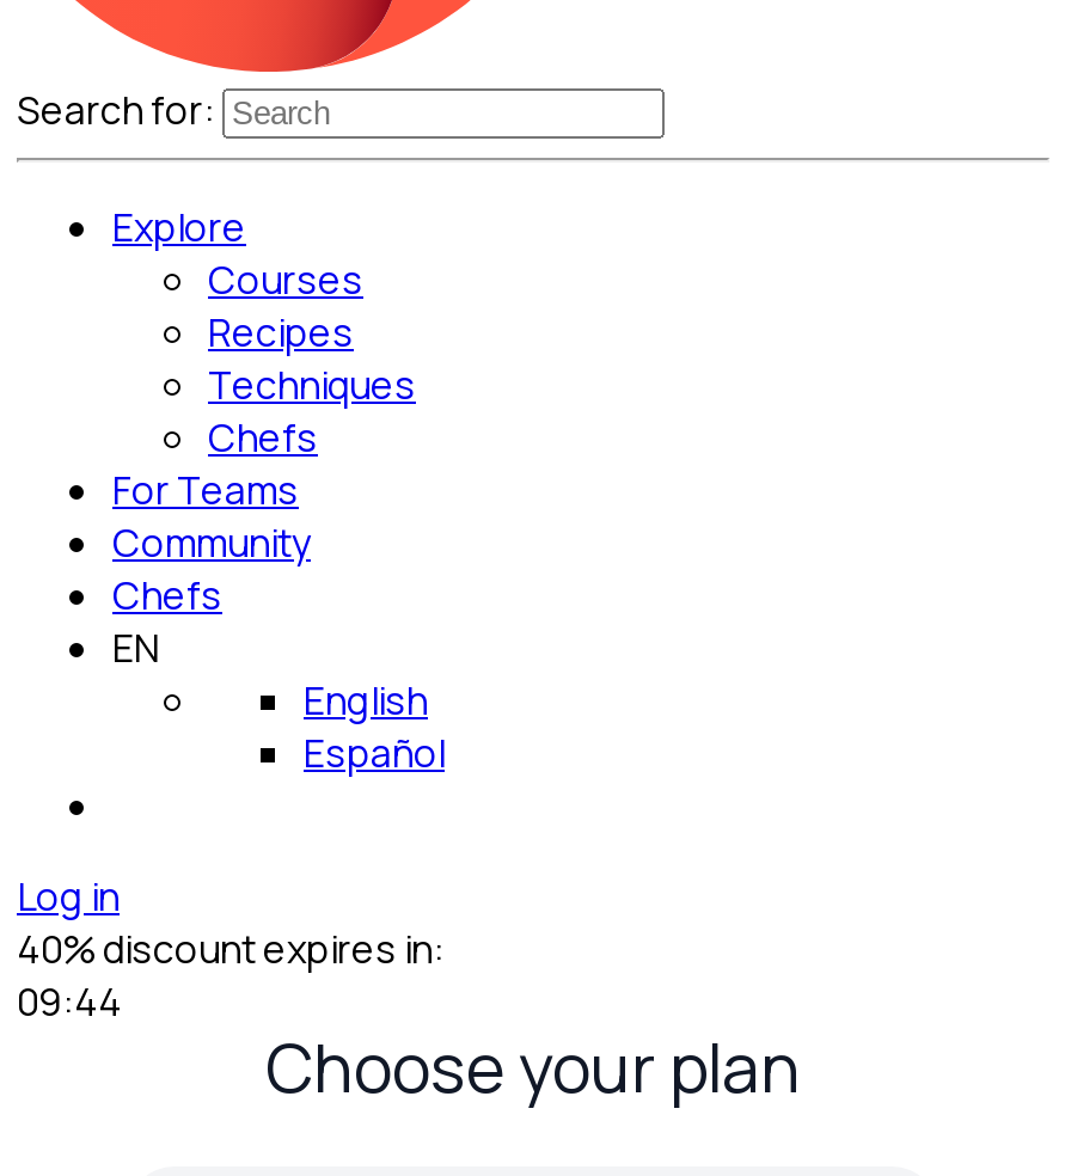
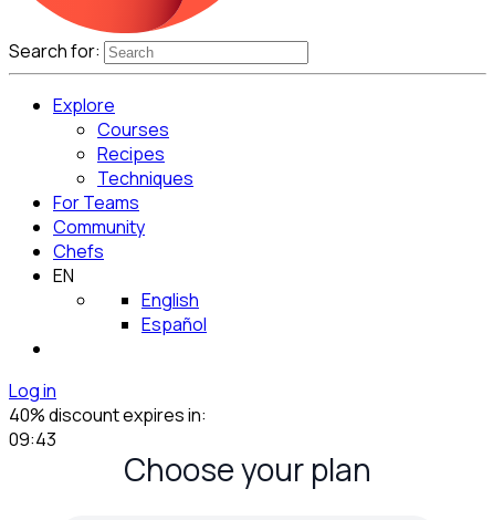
[208,411,318,464] Chefs -> none

